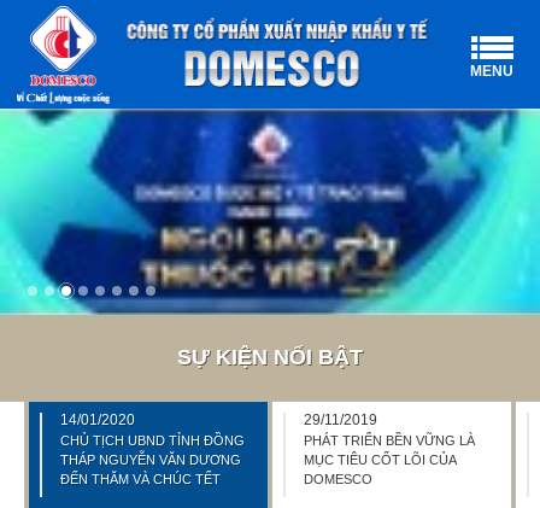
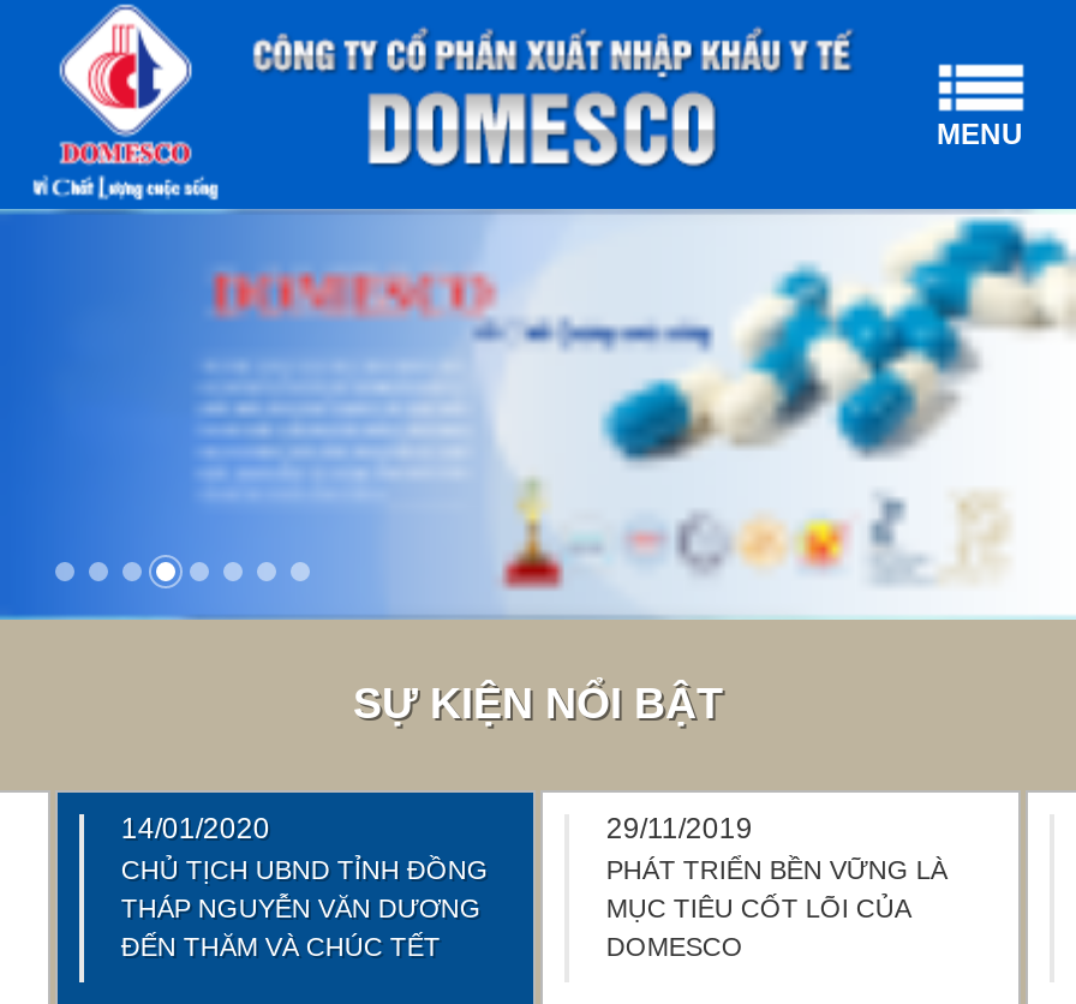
[4,109,536,315] [image] -> [7,209,1069,620] [image]

